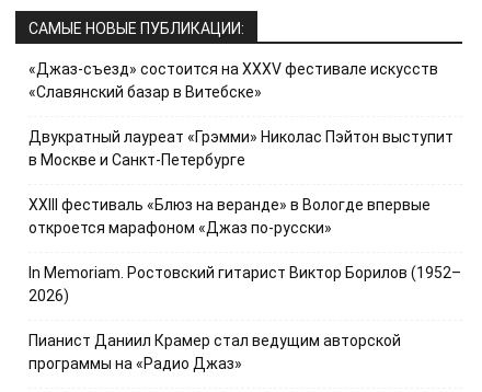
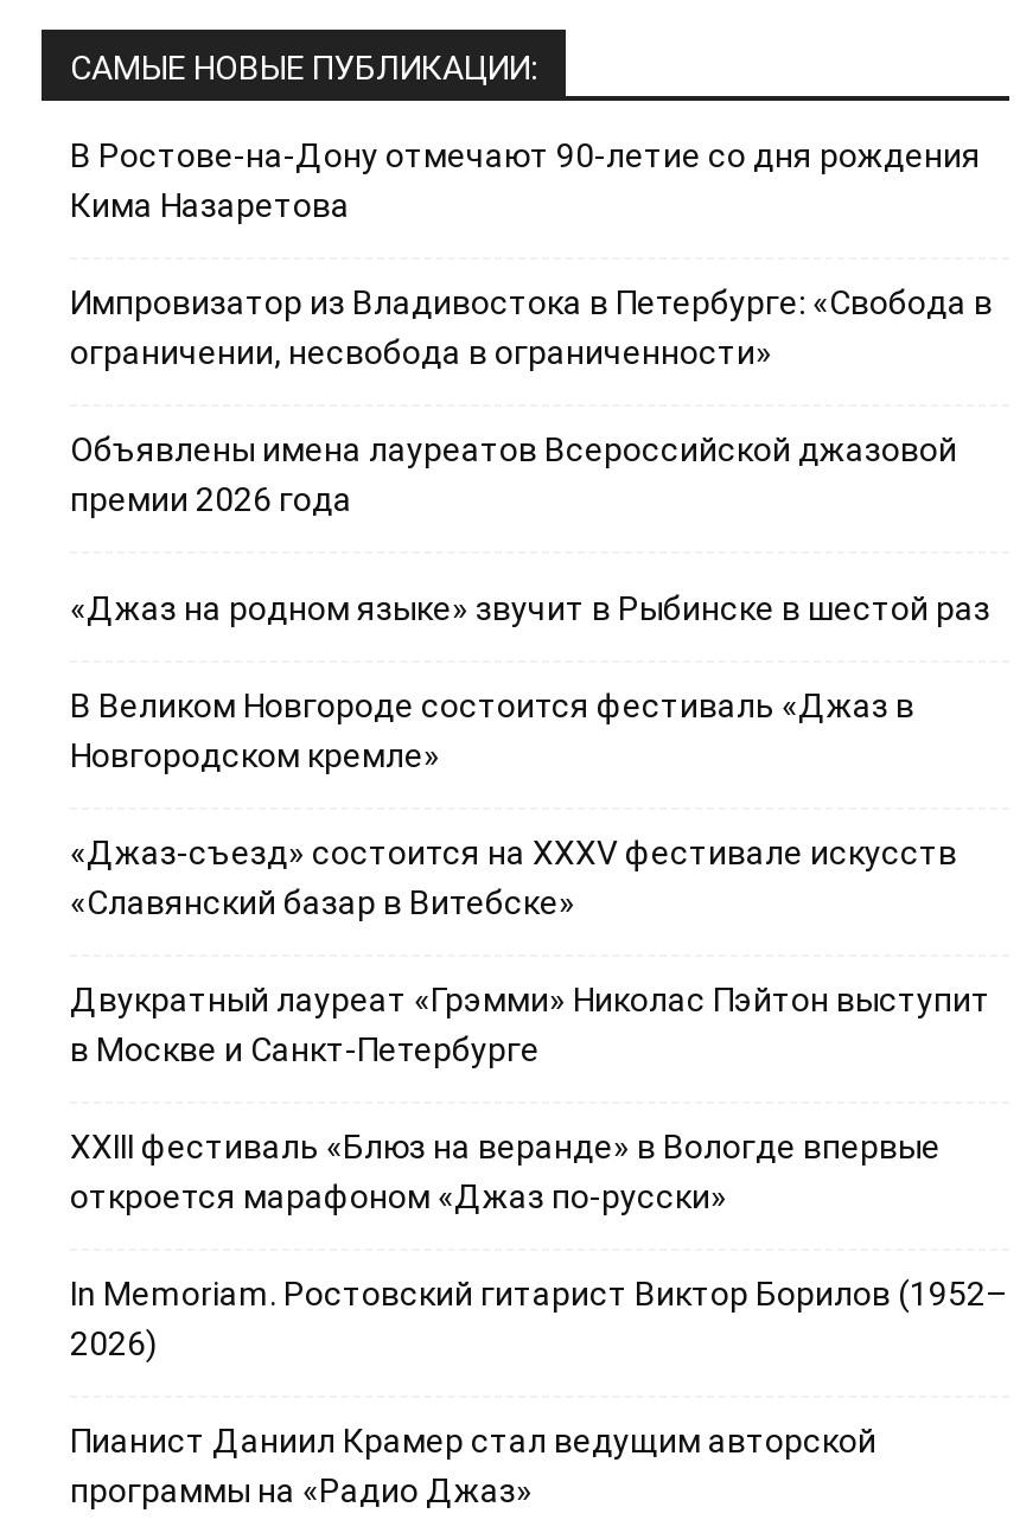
none -> [70,137,993,775] В Ростове-на-Дону отмечают 90-летие со дня рождения | Кима Назаретова | Импровизатор из Владивостока в Петербурге: «Свобода в | ограничении, несвобода в ограниченности» | Объявлены имена лауреатов Всероссийской джазовой | премии 2026 года | «Джаз на родном языке» звучит в Рыбинске в шестой раз | В Великом Новгороде состоится фестиваль «Джаз в | Новгородском кремле»

